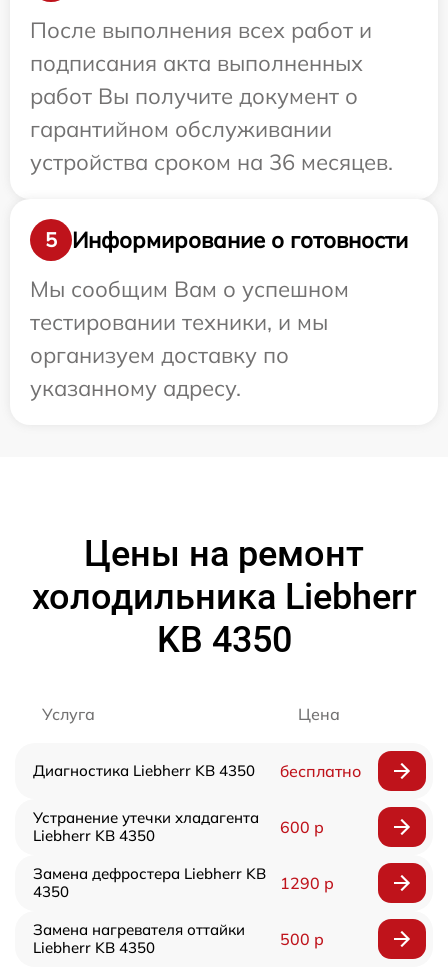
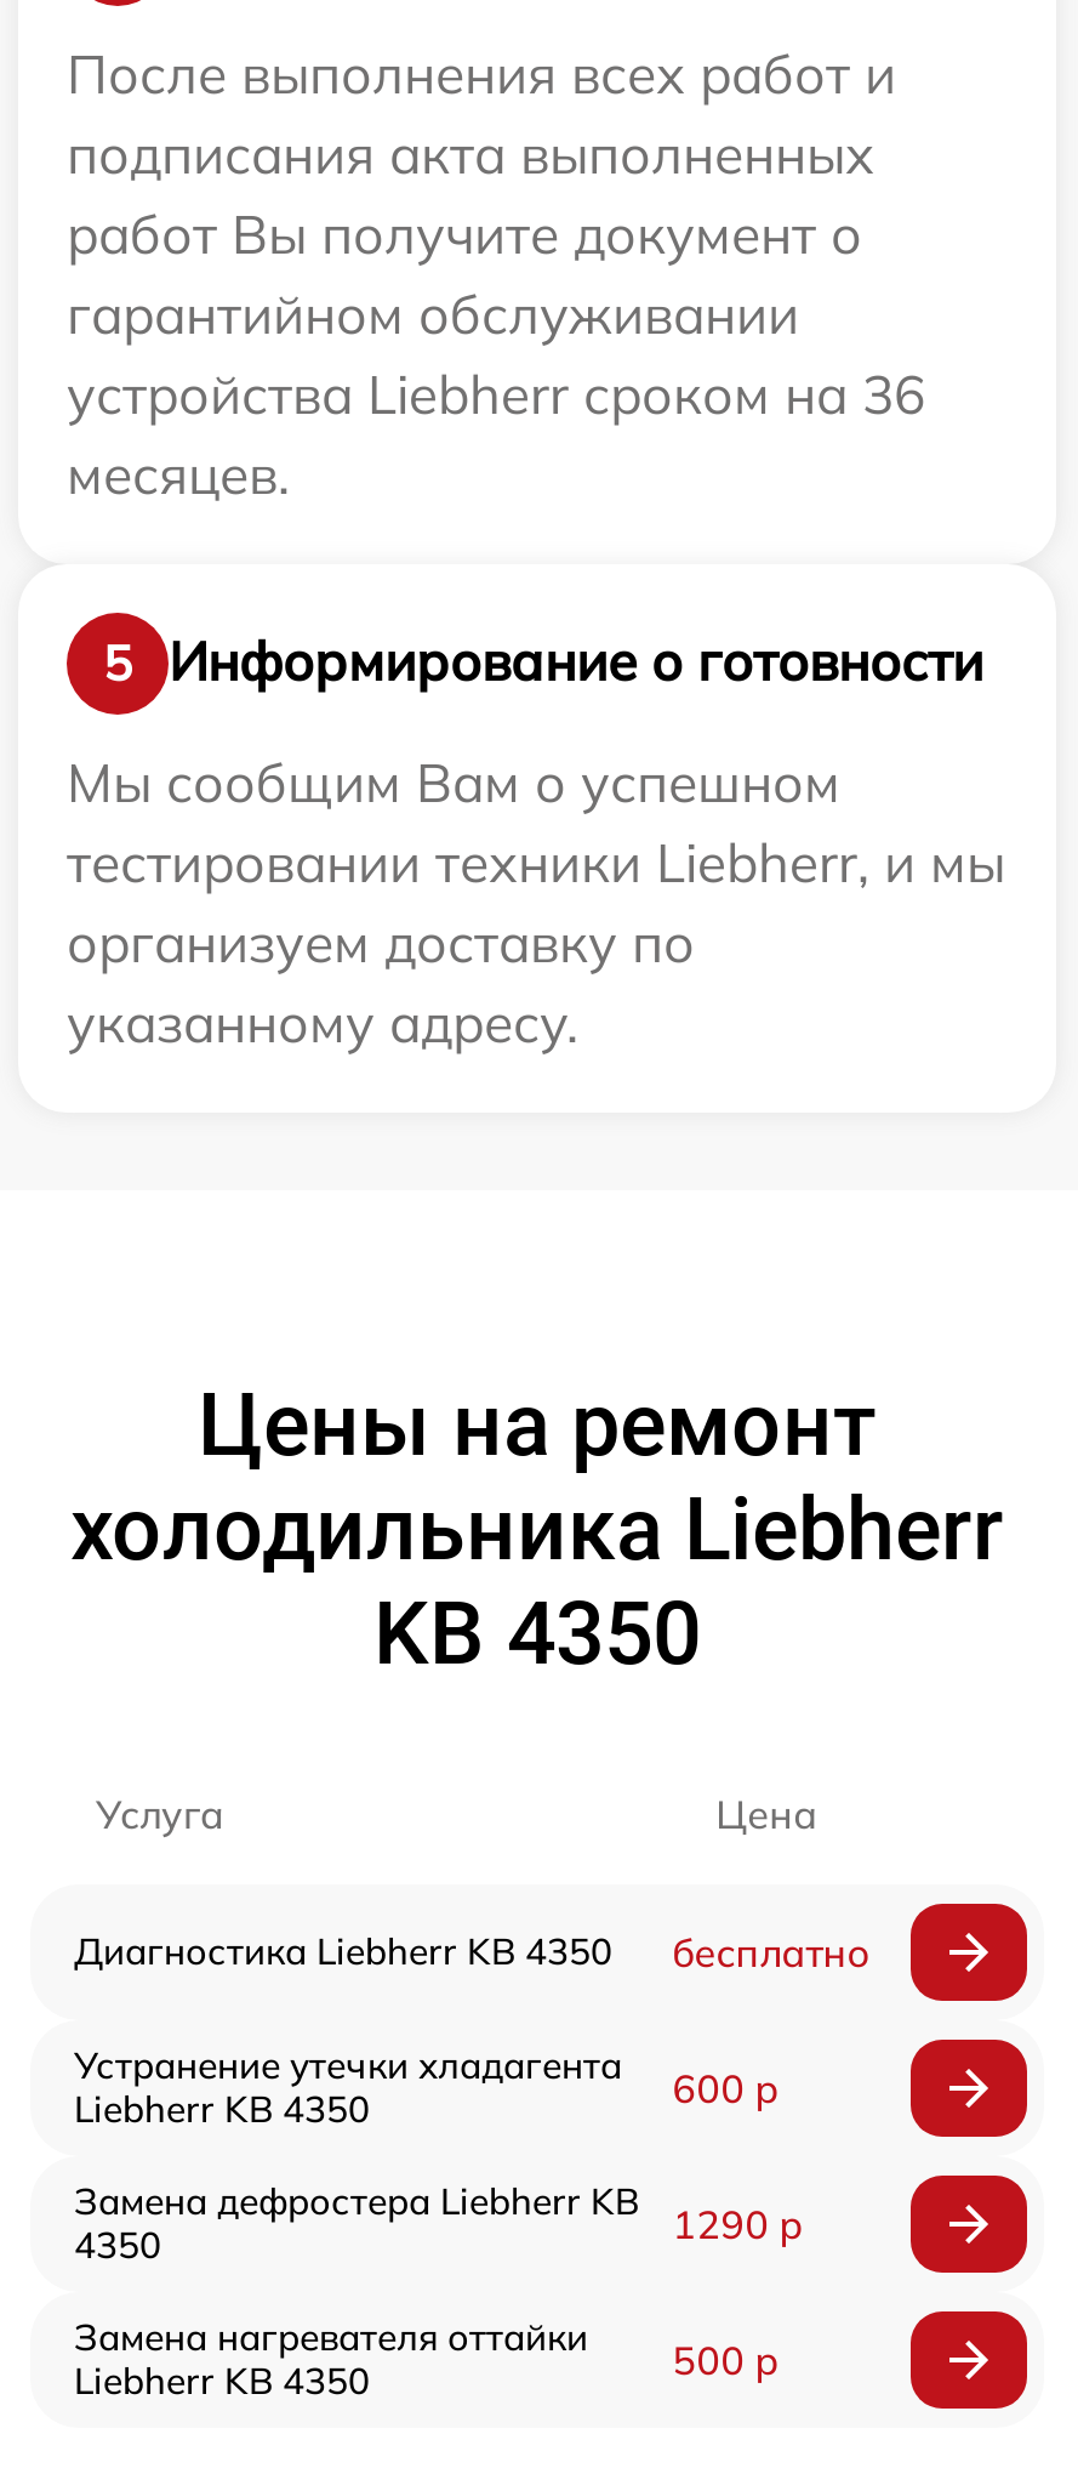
[30,148,393,176] устройства сроком на 36 месяцев. -> [67,359,925,507] устройства Liebherr сроком на 36 | месяцев.
[30,308,328,336] тестировании техники, и мы -> [67,828,1005,895] тестировании техники Liebherr, и мы

